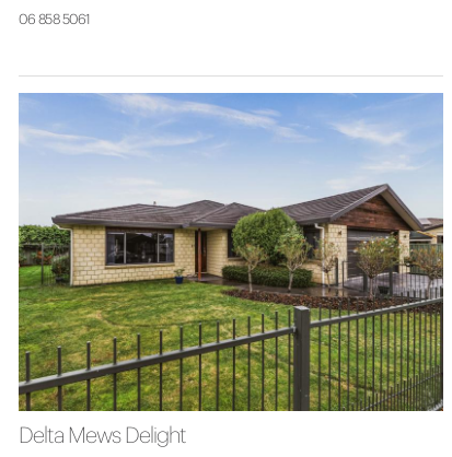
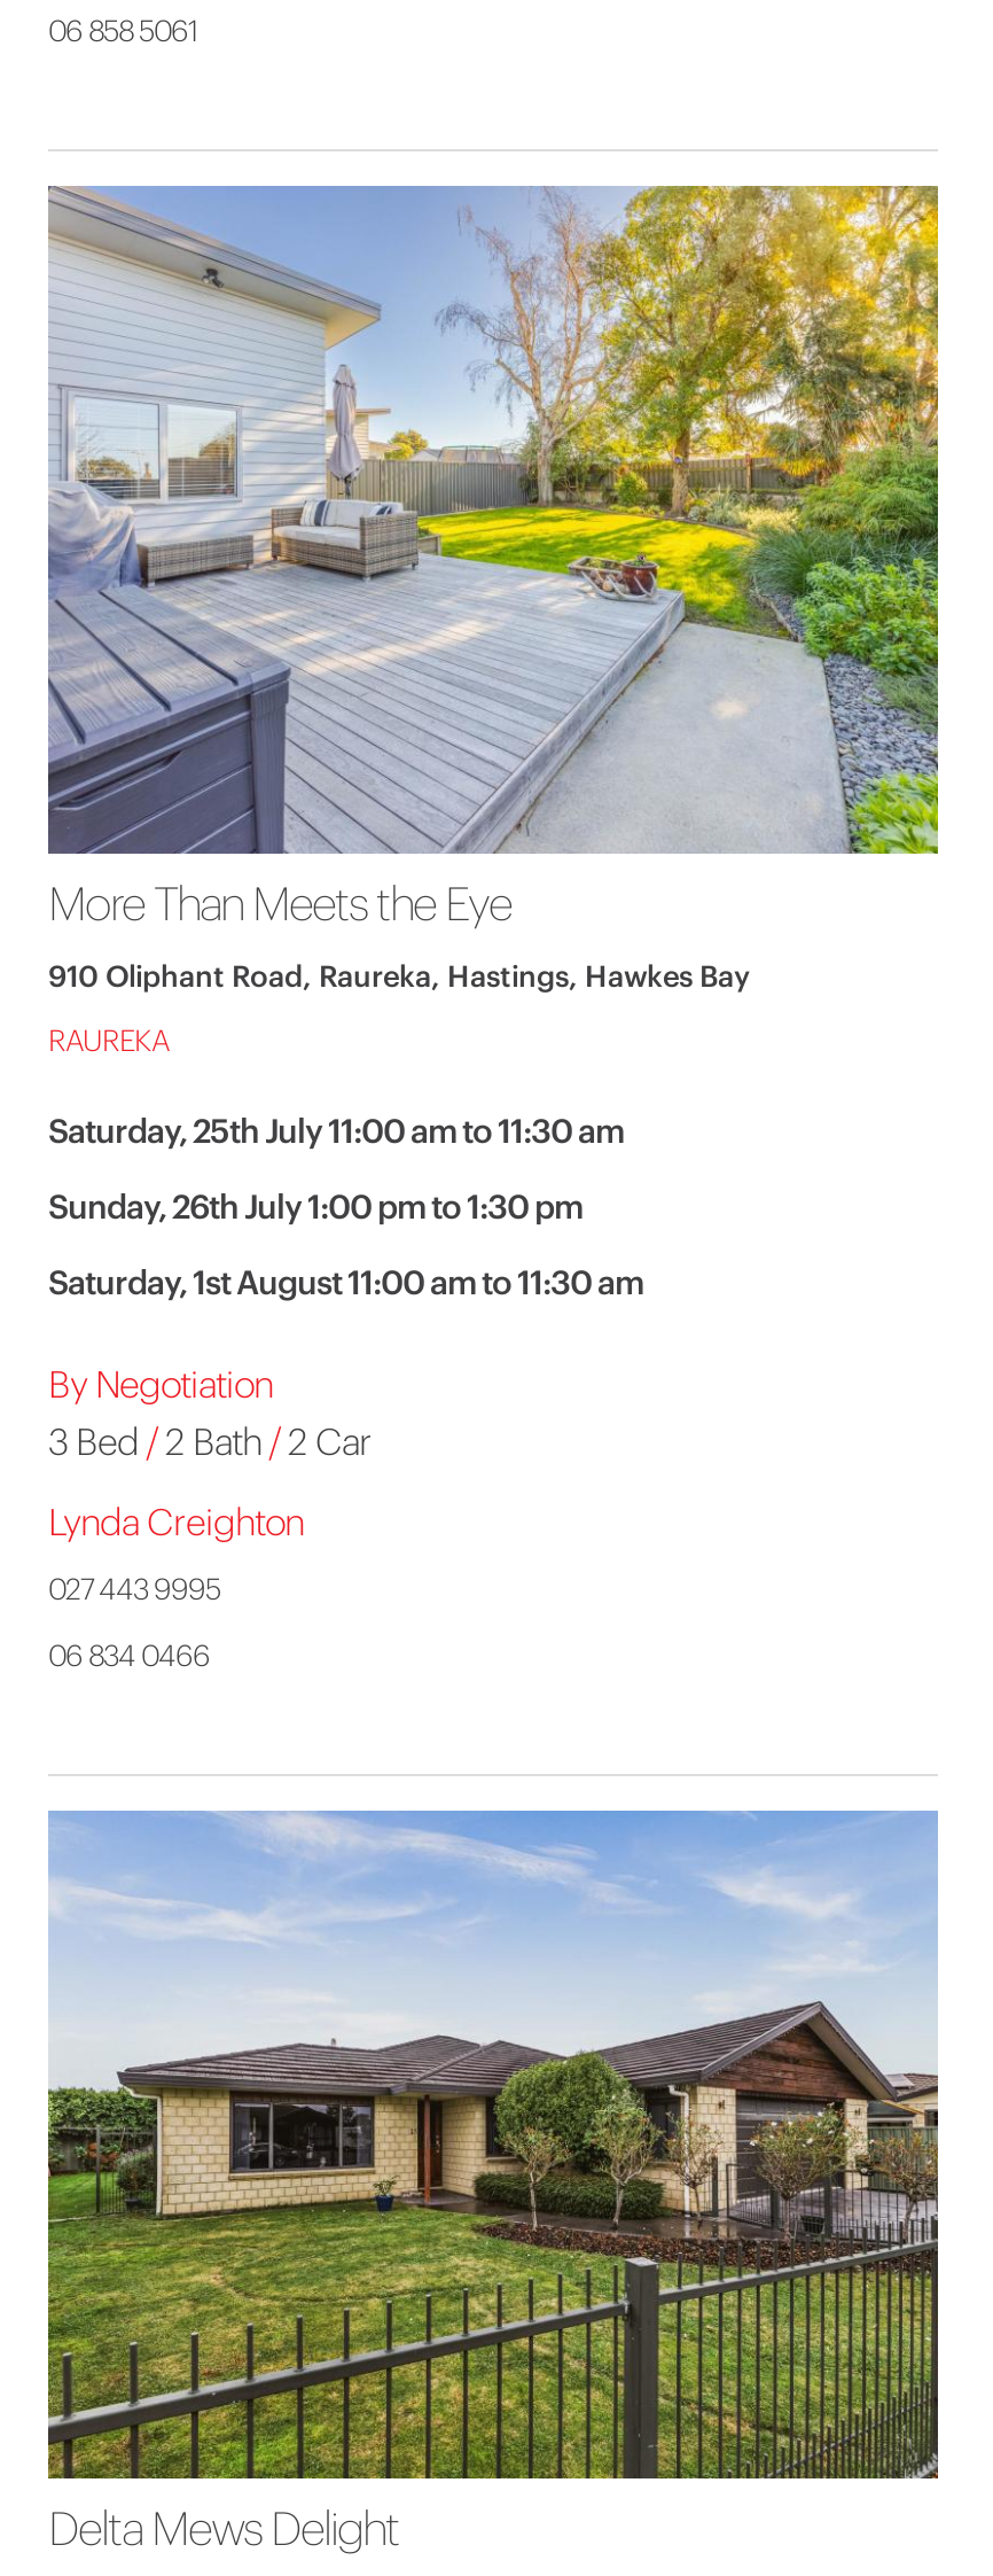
none -> [46,182,940,1674] [image] | More Than Meets the Eye | 910 Oliphant Road, Raureka, Hastings, Hawkes Bay | RAUREKA | Saturday, 25th July 11:00 am to 11:30 am | Sunday, 26th July 1:00 pm to 1:30 pm | Saturday, 1st August 11:00 am to 11:30 am | By Negotiation | 3 Bed / 2 Bath / 2 Car | Lynda Creighton | 027 443 9995 | 06 834 0466

